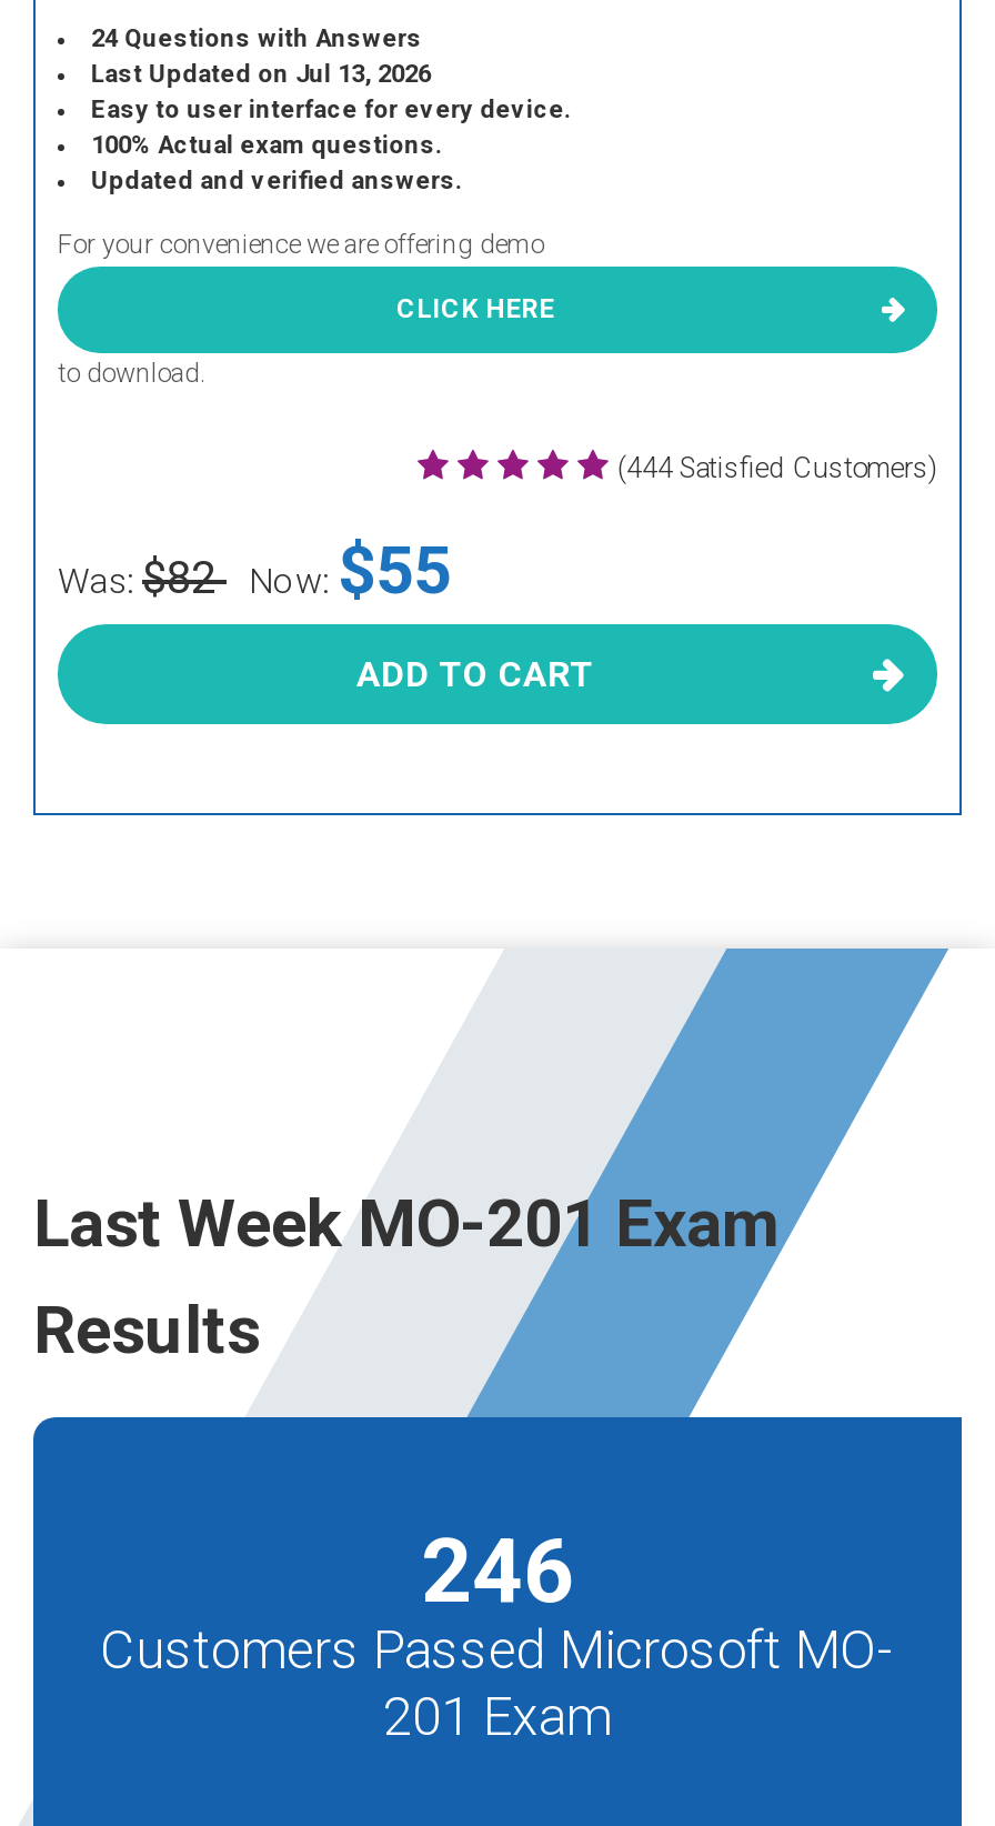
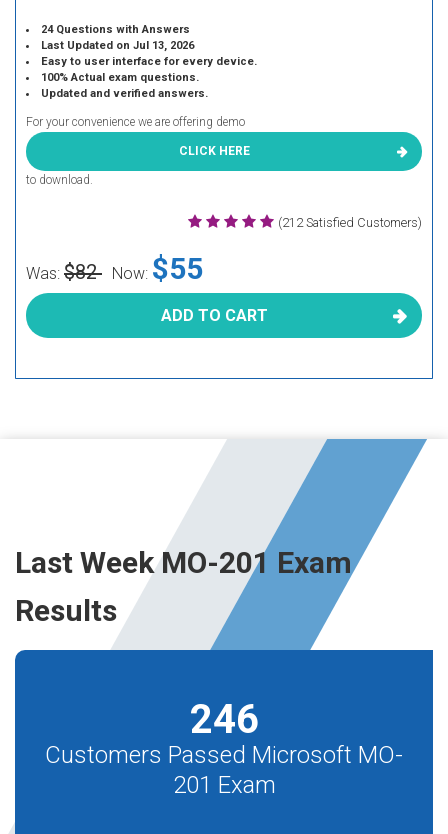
[617,451,937,484] (444 Satisfied Customers) -> [278,215,422,230] (212 Satisfied Customers)

